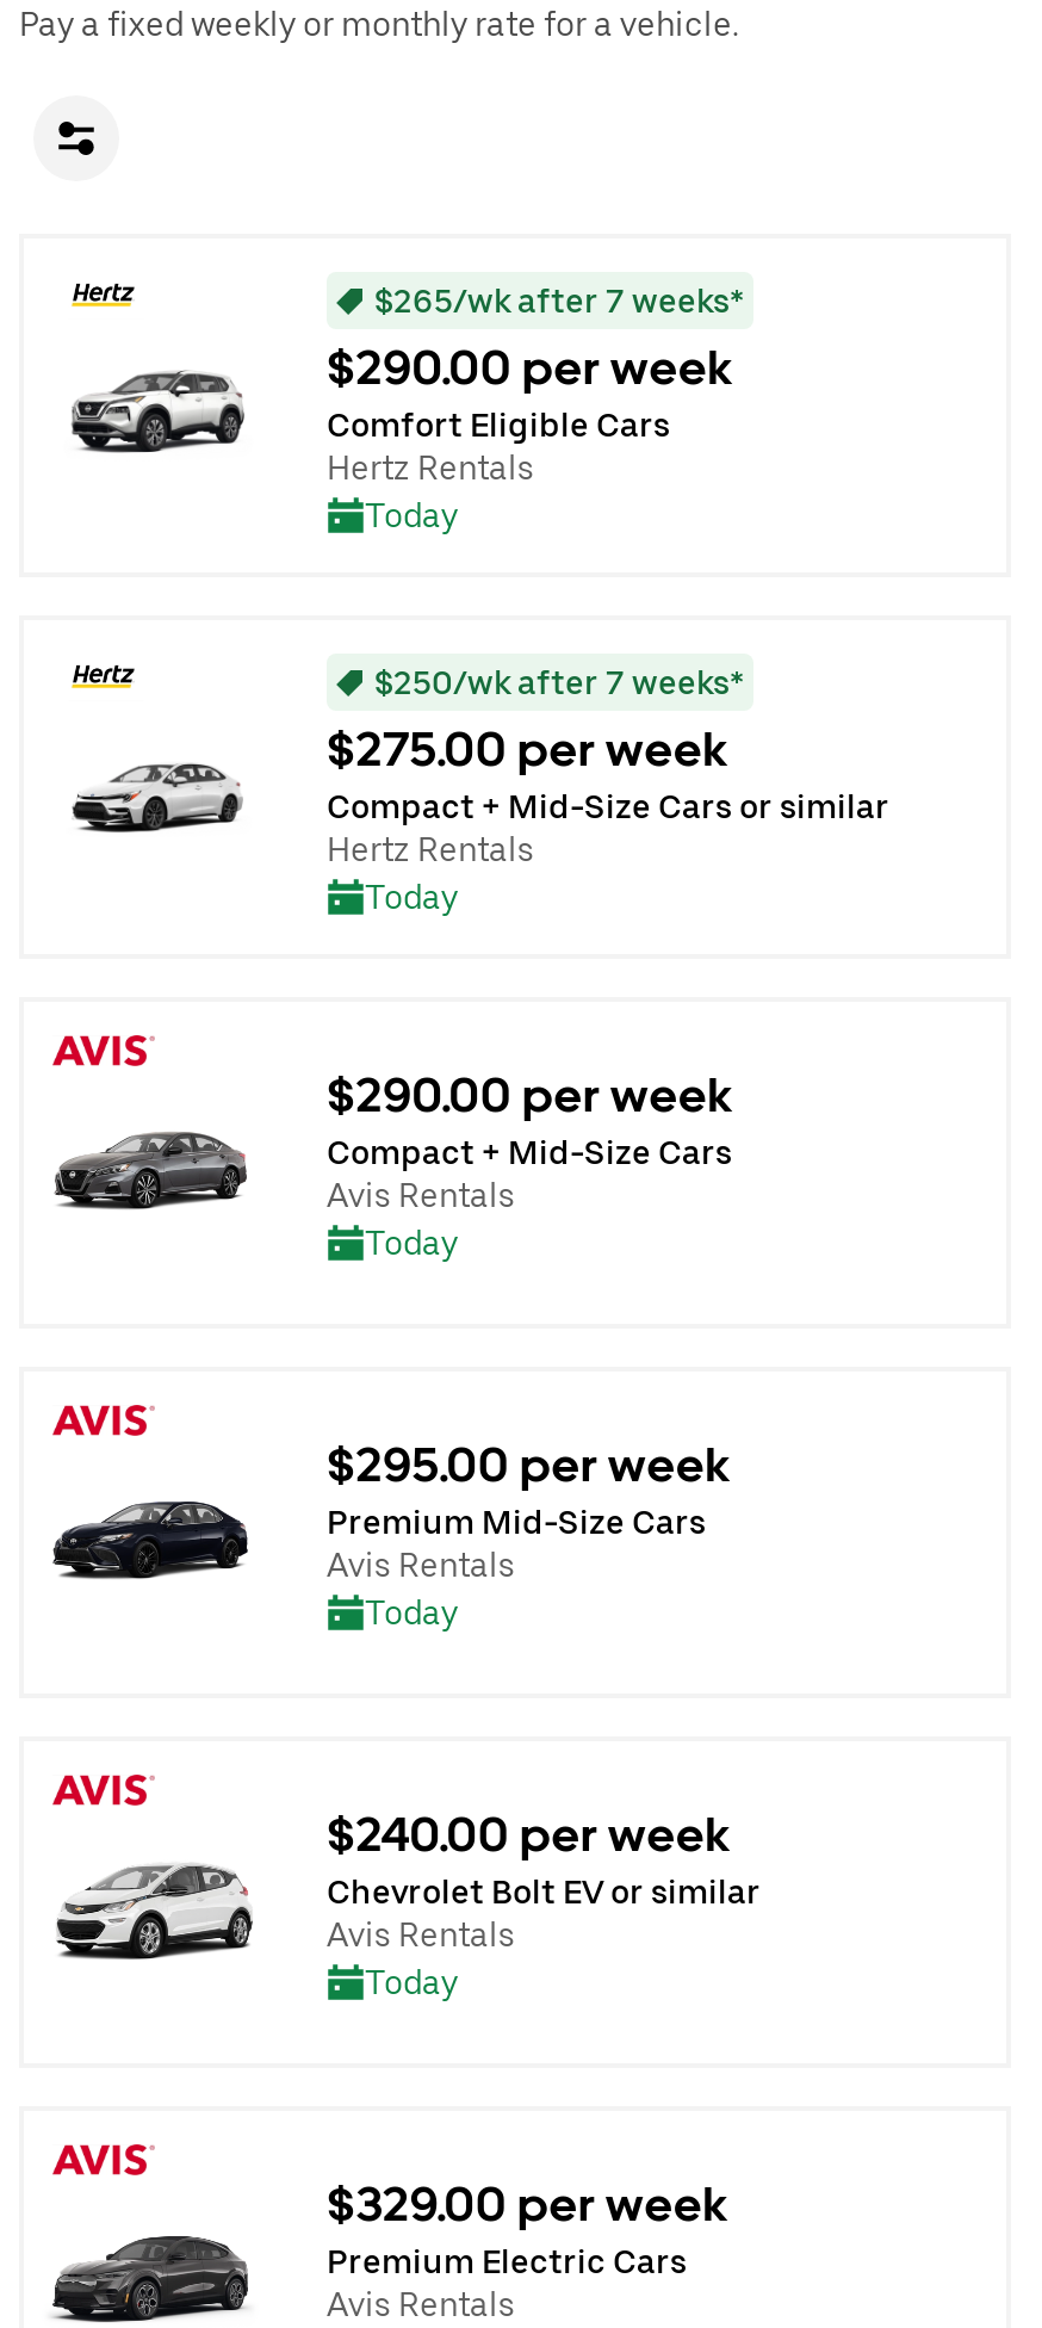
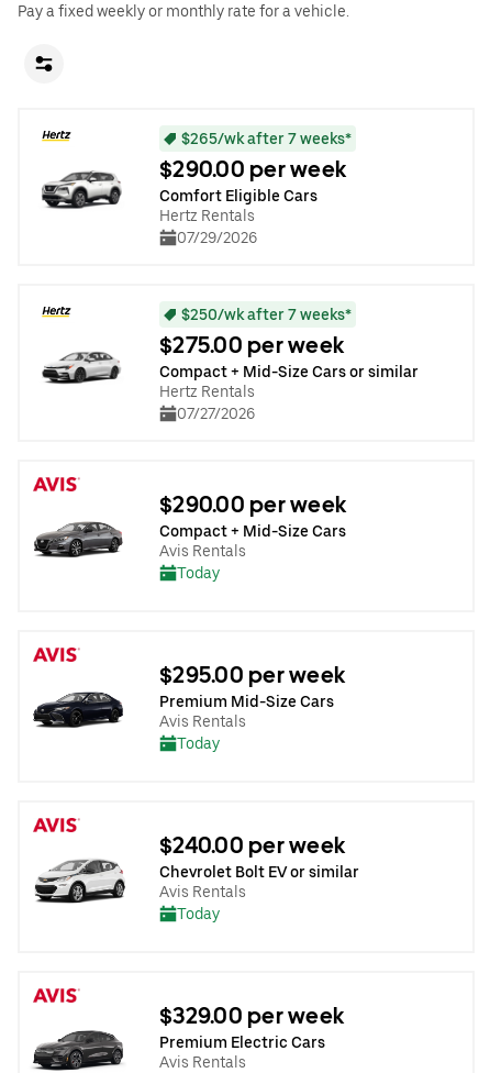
[365,496,458,534] Today -> [177,229,257,246] 07/29/2026
[365,878,458,916] Today -> [177,405,255,422] 07/27/2026

